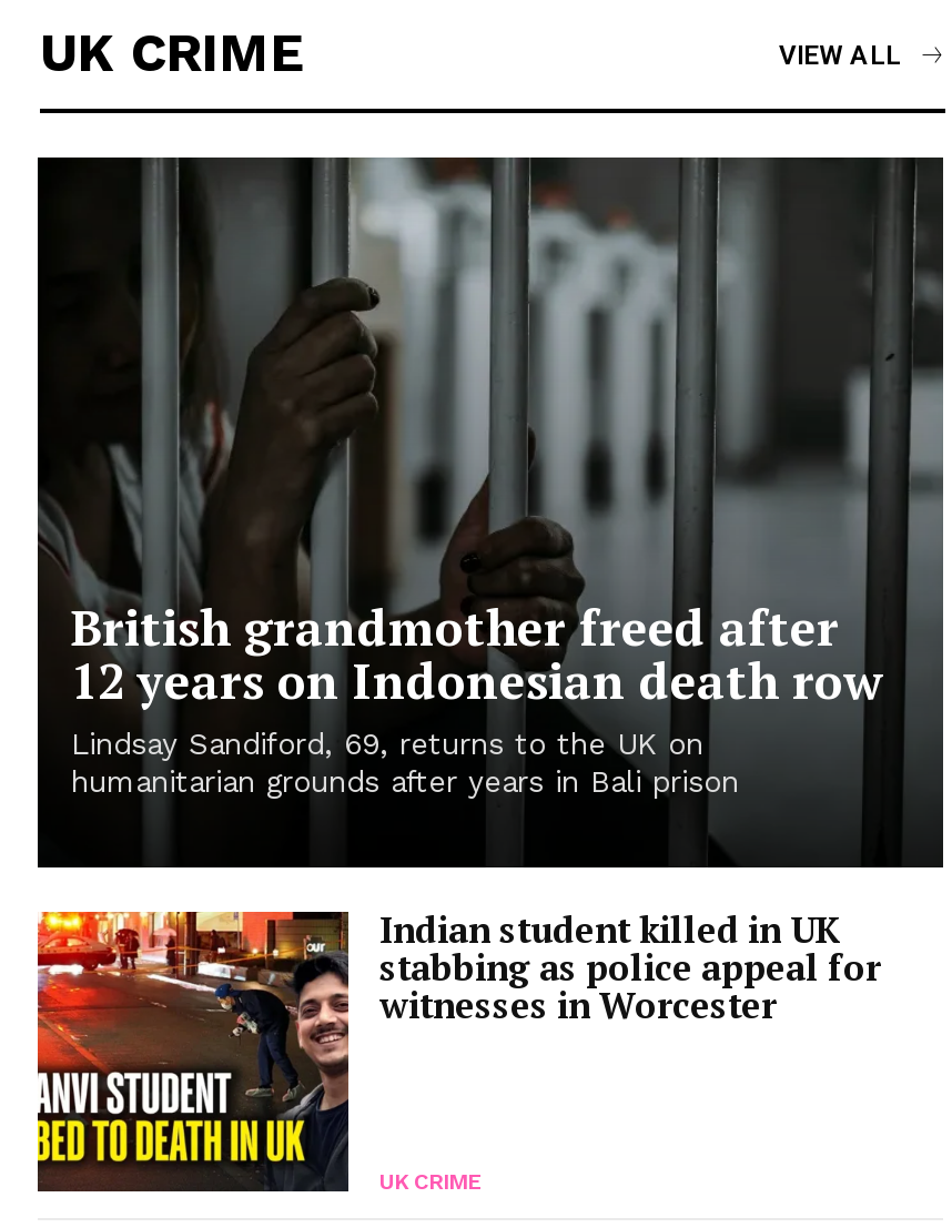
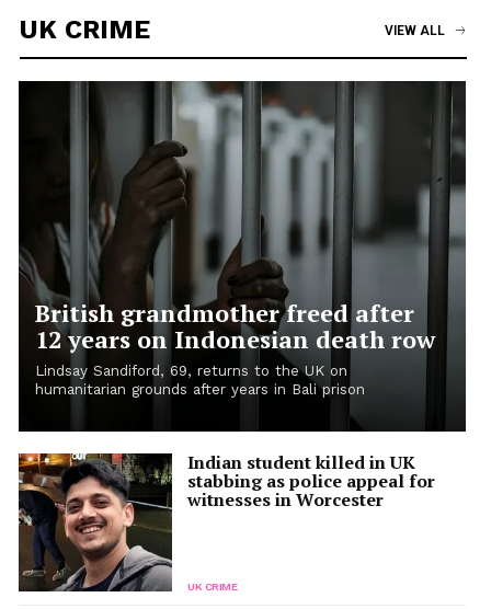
[36,910,351,1191] [image] -> [18,452,173,591] [image]

